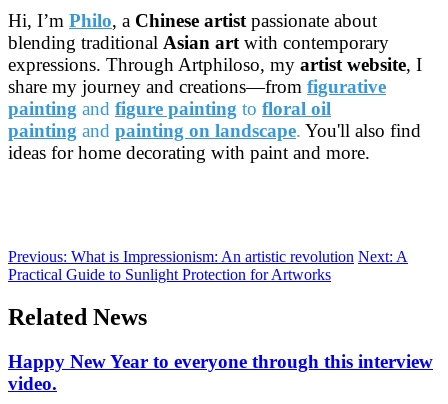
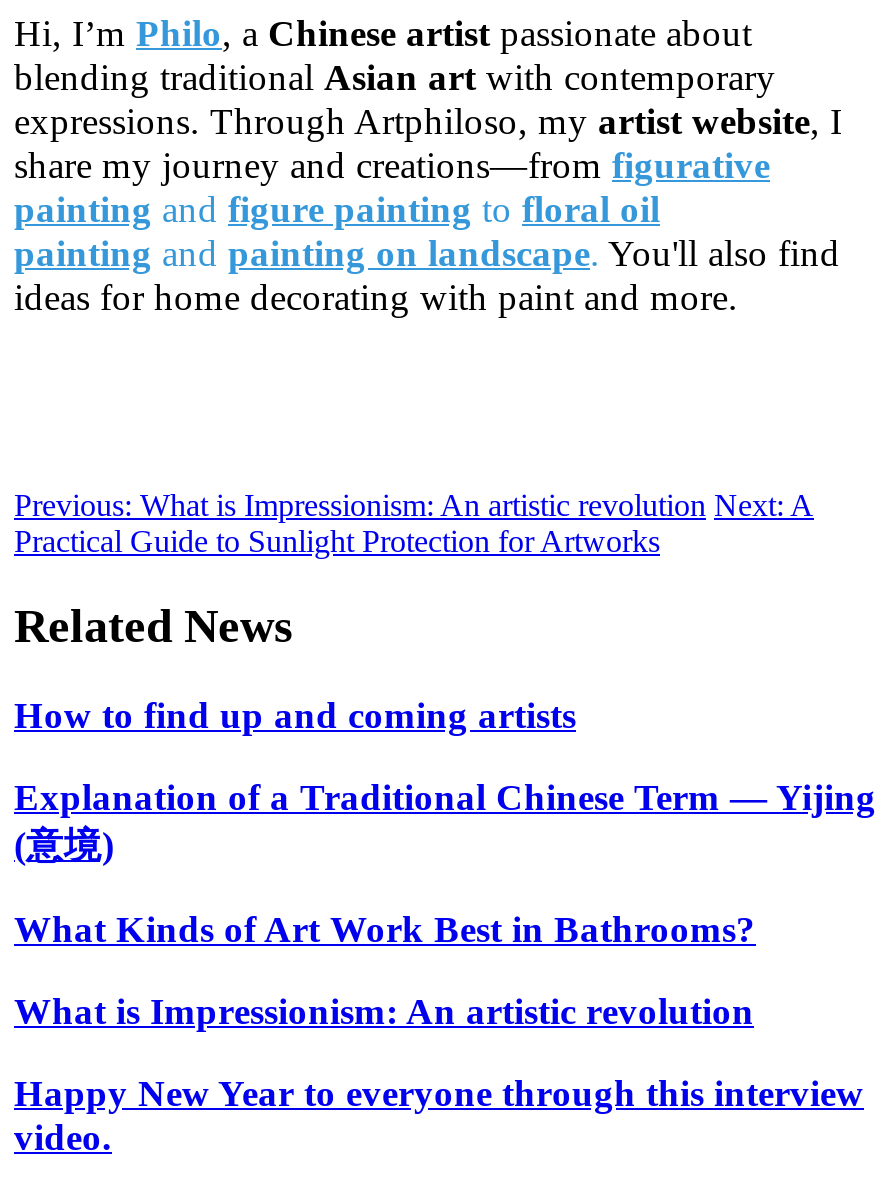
none -> [14,694,876,1032] How to find up and coming artists | Explanation of a Traditional Chinese Term — Yijing | (意境) | What Kinds of Art Work Best in Bathrooms? | What is Impressionism: An artistic revolution

